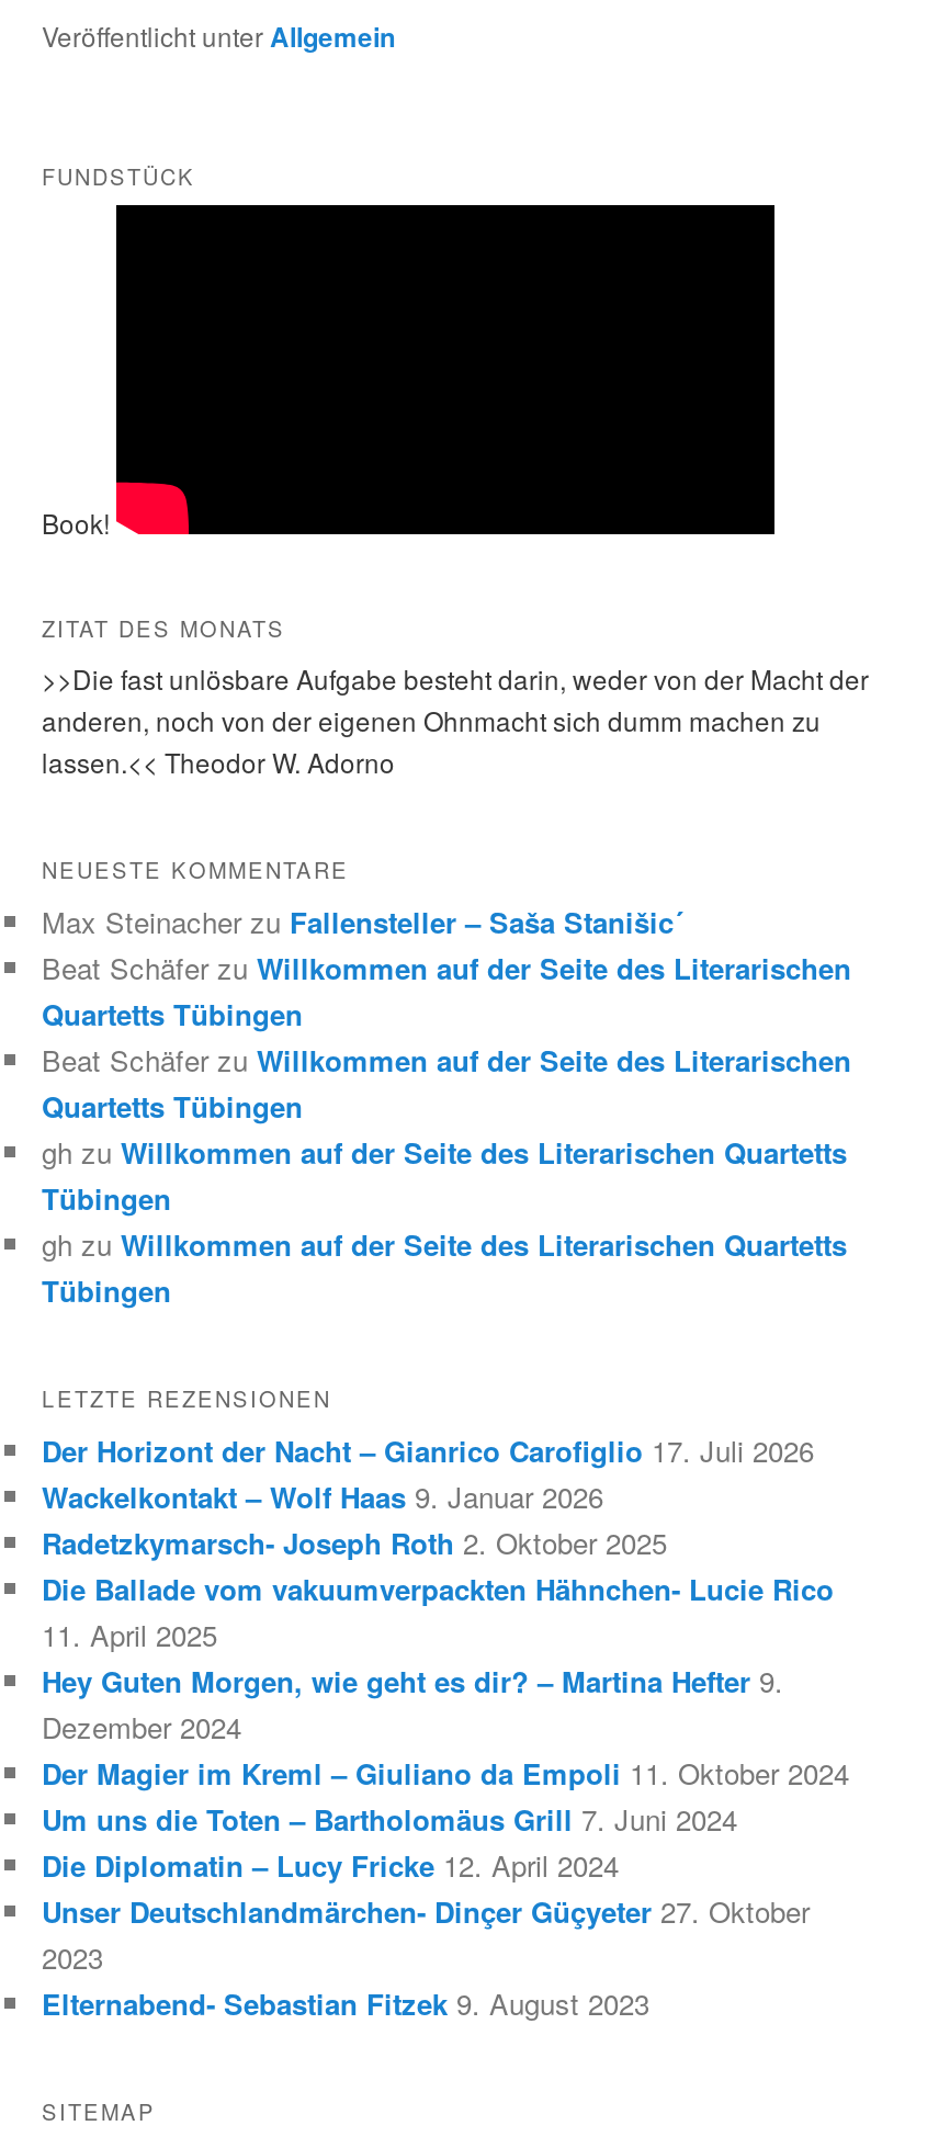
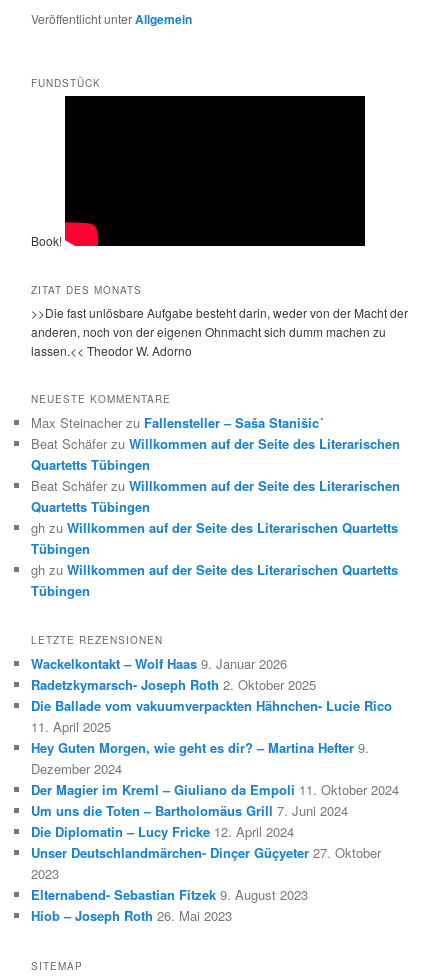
[42,1429,814,1471] Der Horizont der Nacht – Gianrico Carofiglio 17. Juli 2026 -> none
moved [42,1475,849,2024] -> [31,654,399,904]: Wackelkontakt – Wolf Haas 9. Januar 2026 | Radetzkymarsch- Joseph Roth 2. Oktober 2025 | Die Ballade vom vakuumverpackten Hähnchen- Lucie Rico | ... | 2023 | Elternabend- Sebastian Fitzek 9. August 2023
none -> [31,906,232,925] Hiob – Joseph Roth 26. Mai 2023

